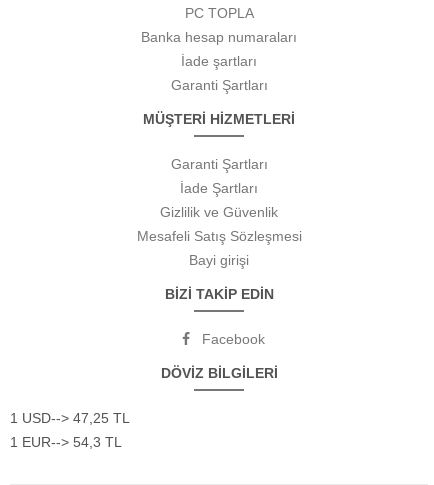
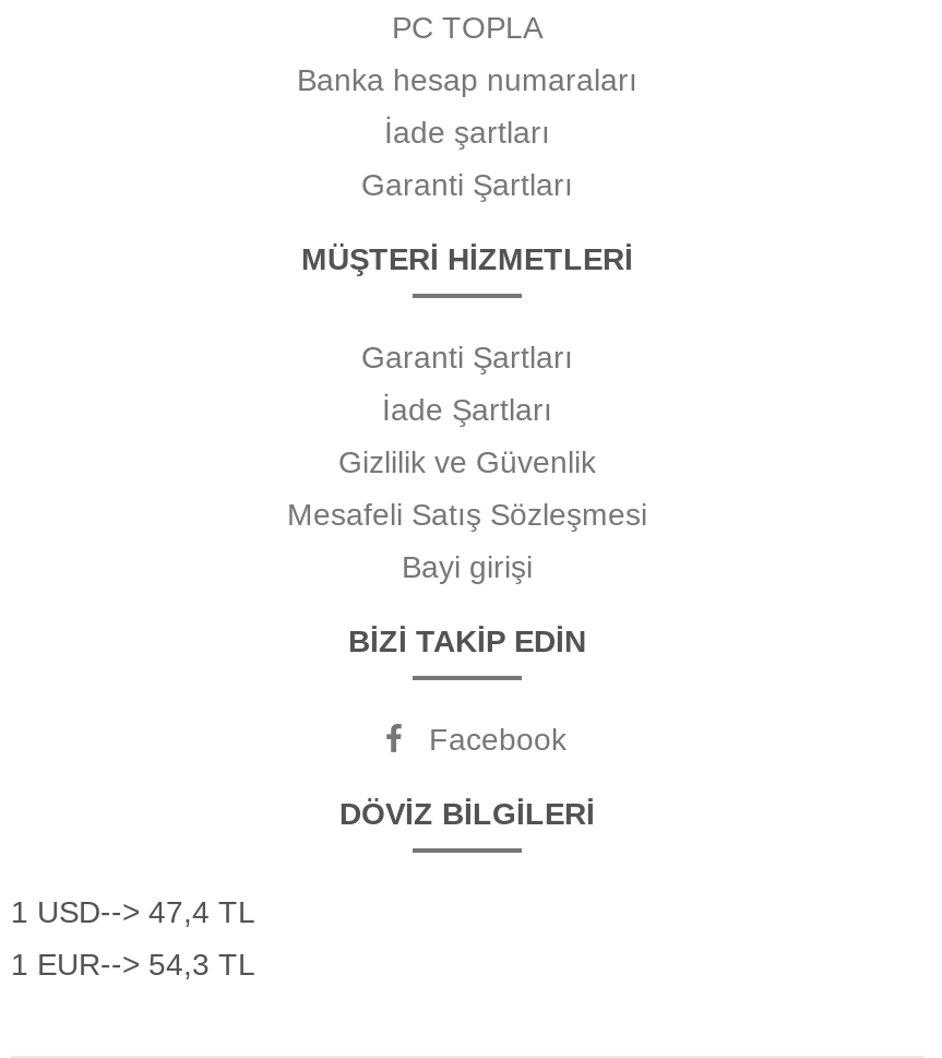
[10,410,130,426] 1 USD--> 47,25 TL -> [11,894,255,929] 1 USD--> 47,4 TL

